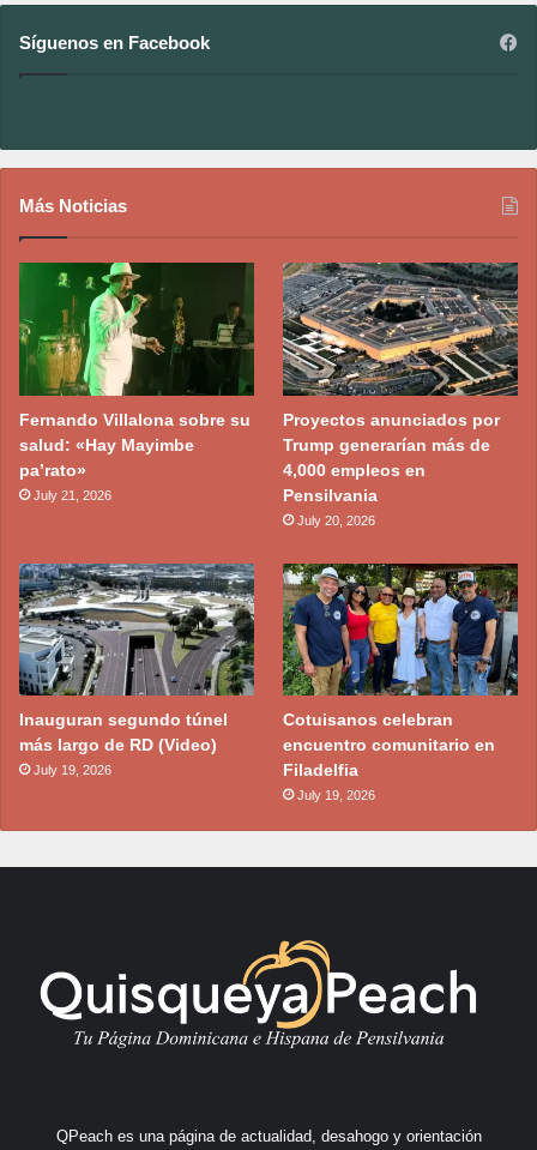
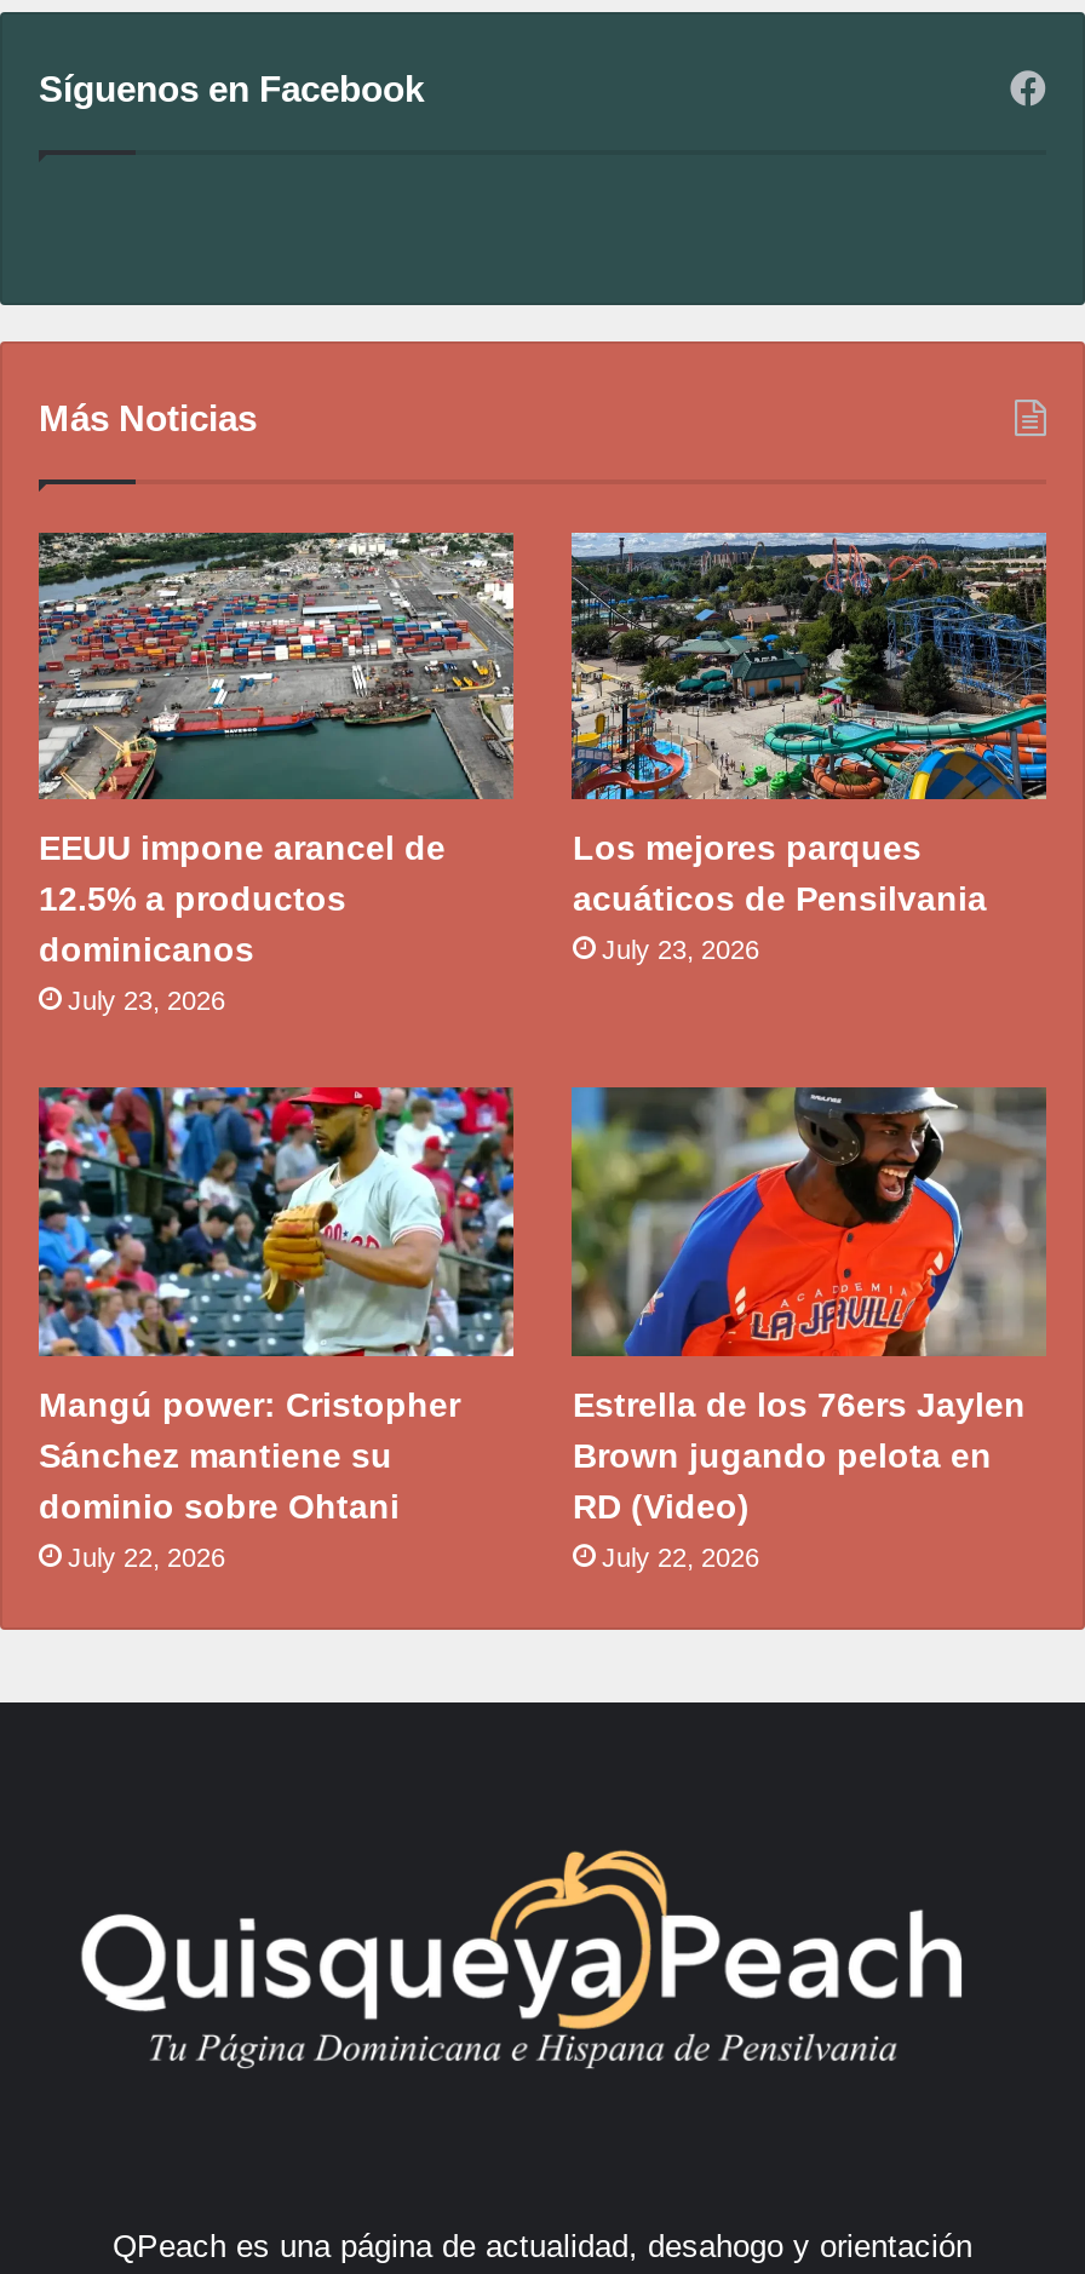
[18,261,255,502] [image] | Fernando Villalona sobre su | salud: «Hay Mayimbe | pa’rato» | July 21, 2026 -> [36,530,516,1016] [image] | EEUU impone arancel de | 12.5% a productos | dominicanos | July 23, 2026
[283,261,519,527] [image] | Proyectos anunciados por | Trump generarían más de | 4,000 empleos en | Pensilvania | July 20, 2026 -> [569,530,1049,965] [image] | Los mejores parques | acuáticos de Pensilvania | July 23, 2026
[18,562,255,777] [image] | Inauguran segundo túnel | más largo de RD (Video) | July 19, 2026 -> [36,1085,516,1571] [image] | Mangú power: Cristopher | Sánchez mantiene su | dominio sobre Ohtani | July 22, 2026
[283,562,519,802] [image] | Cotuisanos celebran | encuentro comunitario en | Filadelfia | July 19, 2026 -> [569,1085,1046,1571] [image] | Estrella de los 76ers Jaylen | Brown jugando pelota en | RD (Video) | July 22, 2026

